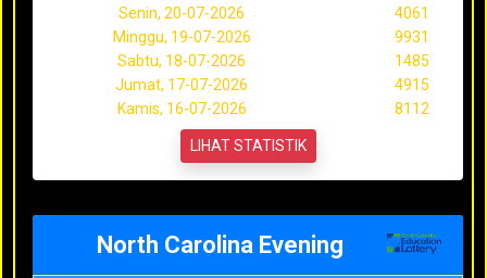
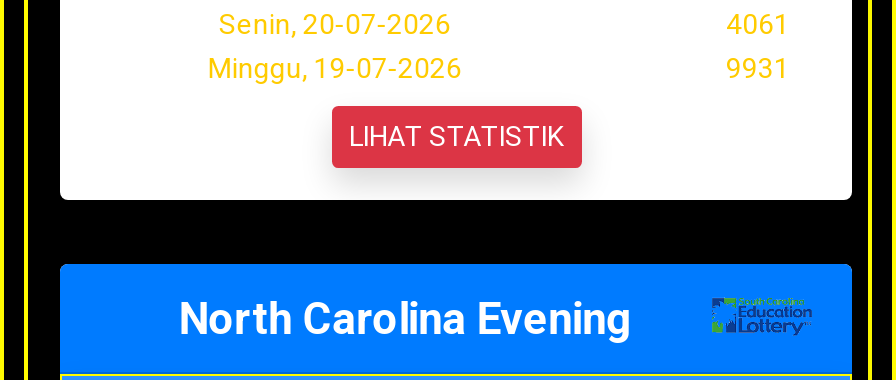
[116,52,429,118] Sabtu, 18-07-2026 | 1485 | Jumat, 17-07-2026 | 4915 | Kamis, 16-07-2026 | 8112 -> none

